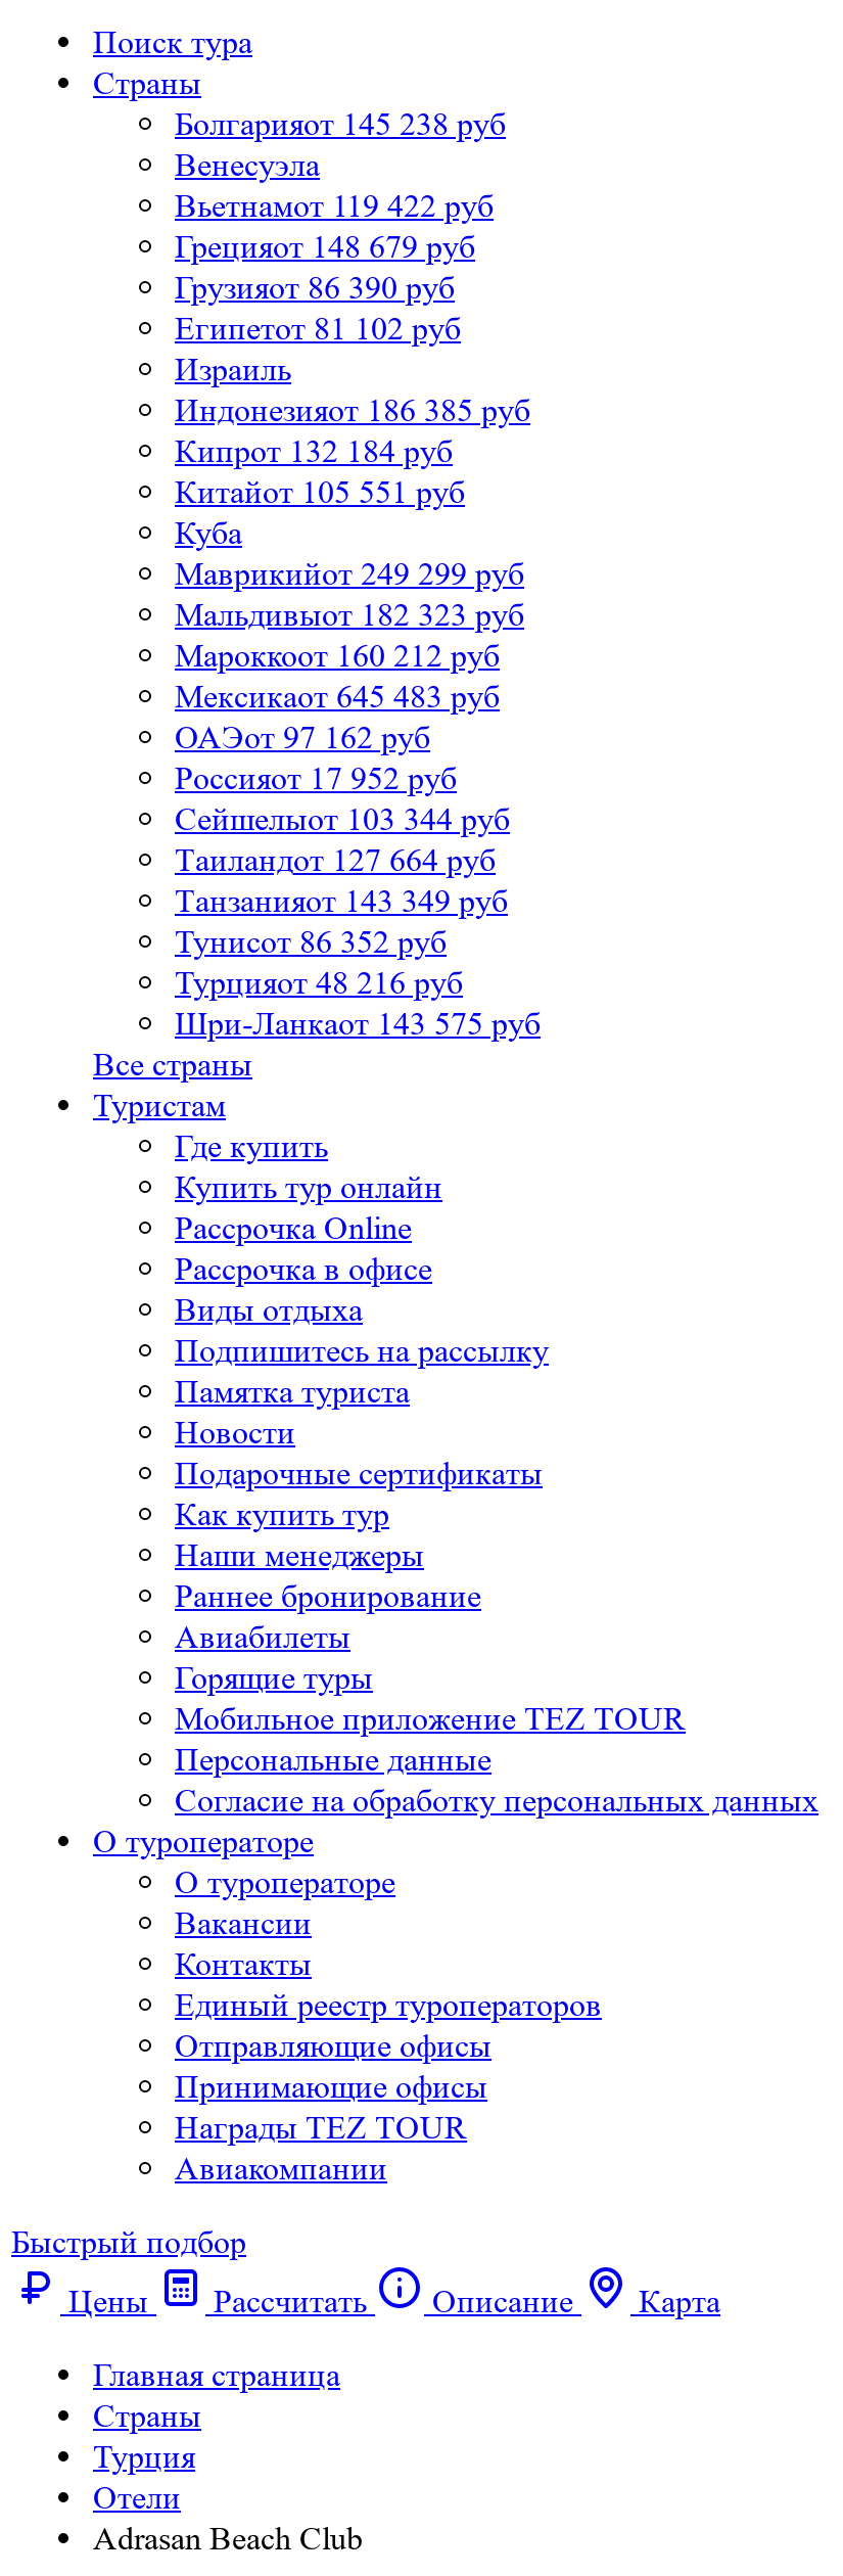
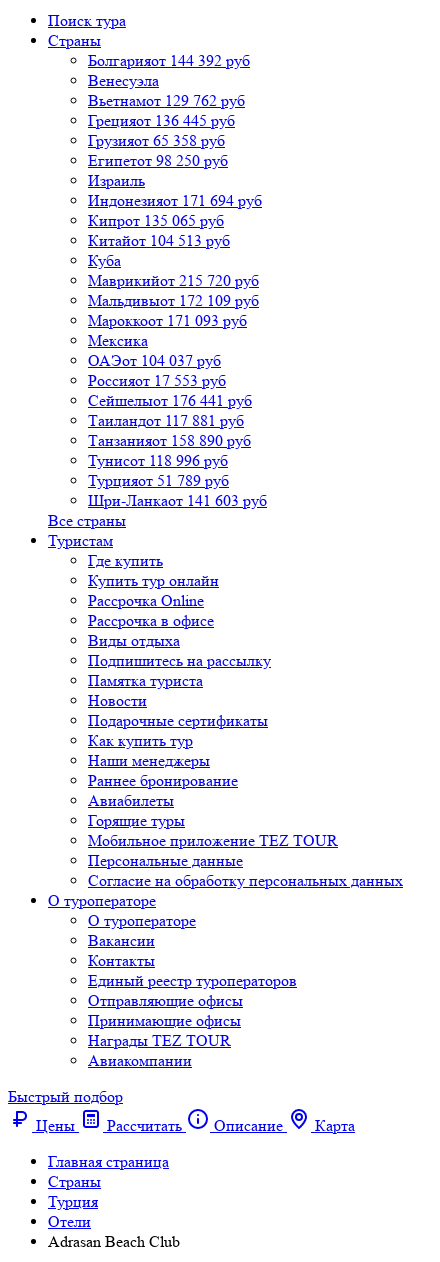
[175,104,506,143] Болгарияот 145 238 руб -> [88,51,250,70] Болгарияот 144 392 руб
[175,186,494,225] Вьетнамот 119 422 руб -> [88,91,245,110] Вьетнамот 129 762 руб
[175,227,475,266] Грецияот 148 679 руб -> [88,111,235,130] Грецияот 136 445 руб
[175,268,455,307] Грузияот 86 390 руб -> [88,131,225,150] Грузияот 65 358 руб
[175,309,461,348] Египетот 81 102 руб -> [88,151,228,170] Египетот 98 250 руб
[175,390,530,429] Индонезияот 186 385 руб -> [88,191,262,210] Индонезияот 171 694 руб
[175,431,453,470] Кипрот 132 184 руб -> [88,211,224,230] Кипрот 135 065 руб
[175,472,465,511] Китайот 105 551 руб -> [88,231,230,250] Китайот 104 513 руб
[175,554,541,1043] Маврикийот 249 299 руб | Мальдивыот 182 323 руб | Мароккоот 160 212 руб | Мексикаот 645 483 руб | ОАЭот 97 162 руб | Россияот 17 952 руб | Сейшелыот 103 344 руб | Таиландот 127 664 руб | Танзанияот 143 349 руб | Тунисот 86 352 руб | Турцияот 48 216 руб | Шри-Ланкаот 143 575 руб -> [88,271,267,510] Маврикийот 215 720 руб | Мальдивыот 172 109 руб | Мароккоот 171 093 руб | Мексика | ОАЭот 104 037 руб | Россияот 17 553 руб | Сейшелыот 176 441 руб | Таиландот 117 881 руб | Танзанияот 158 890 руб | Тунисот 118 996 руб | Турцияот 51 789 руб | Шри-Ланкаот 141 603 руб

